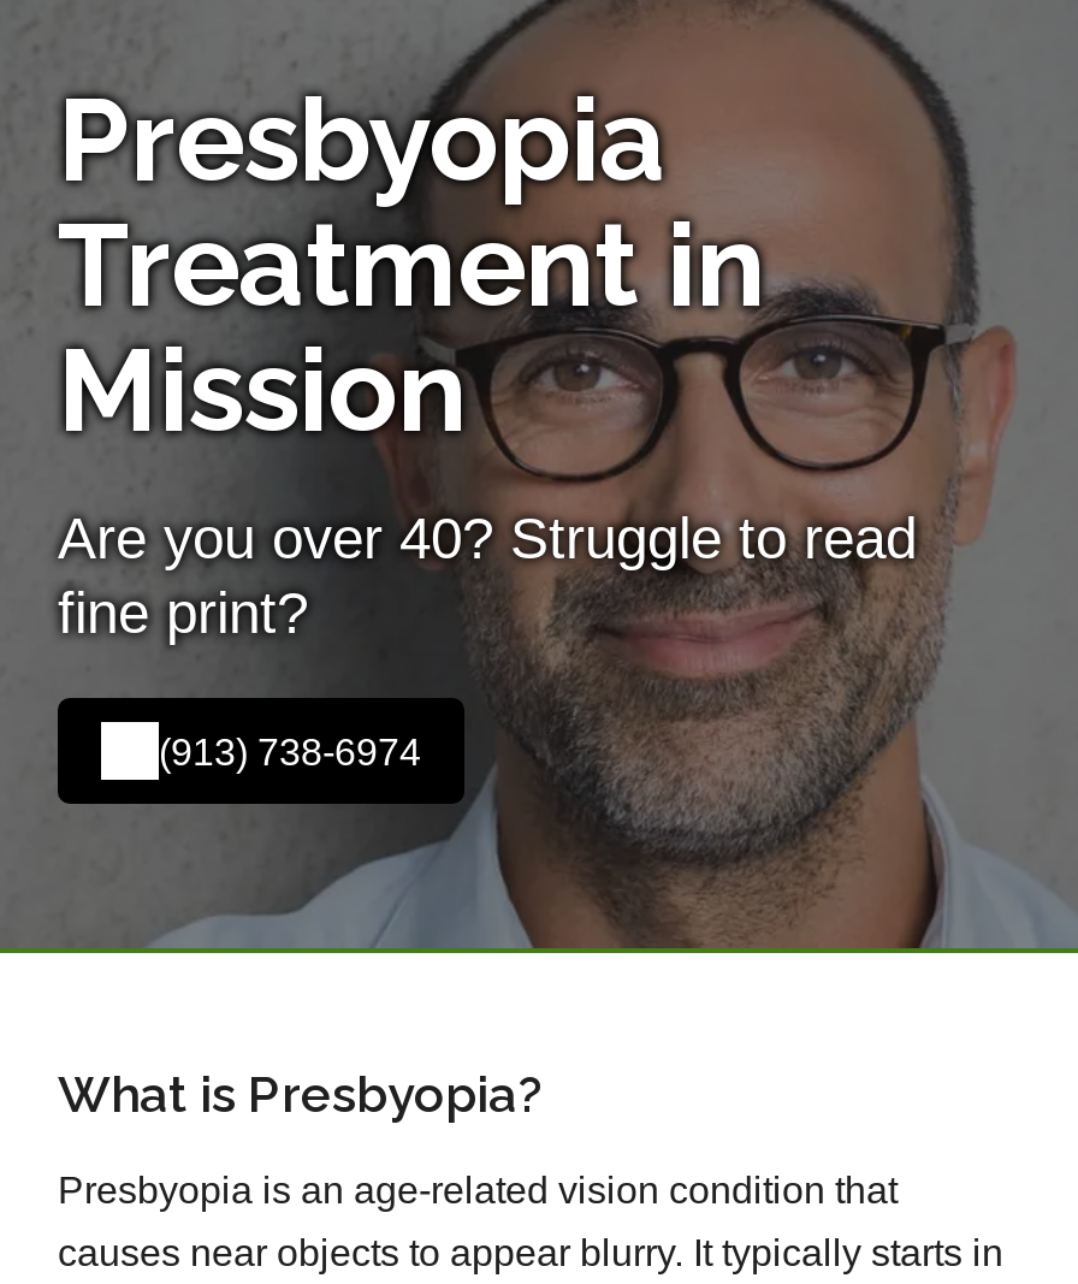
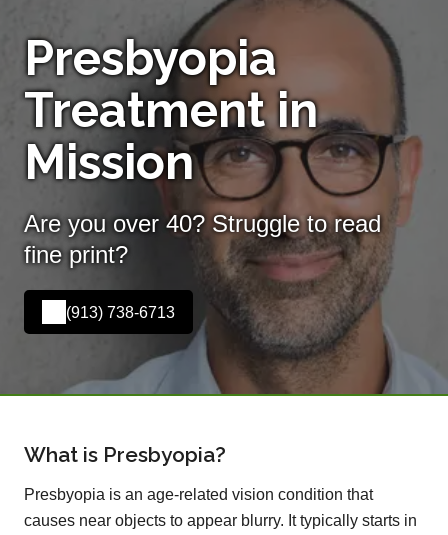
[159,731,421,772] (913) 738-6974 -> [66,304,175,321] (913) 738-6713

